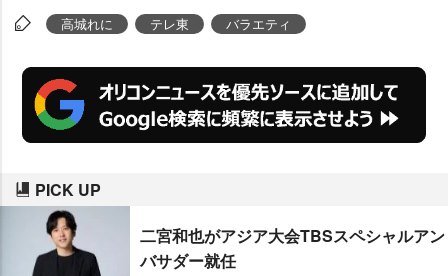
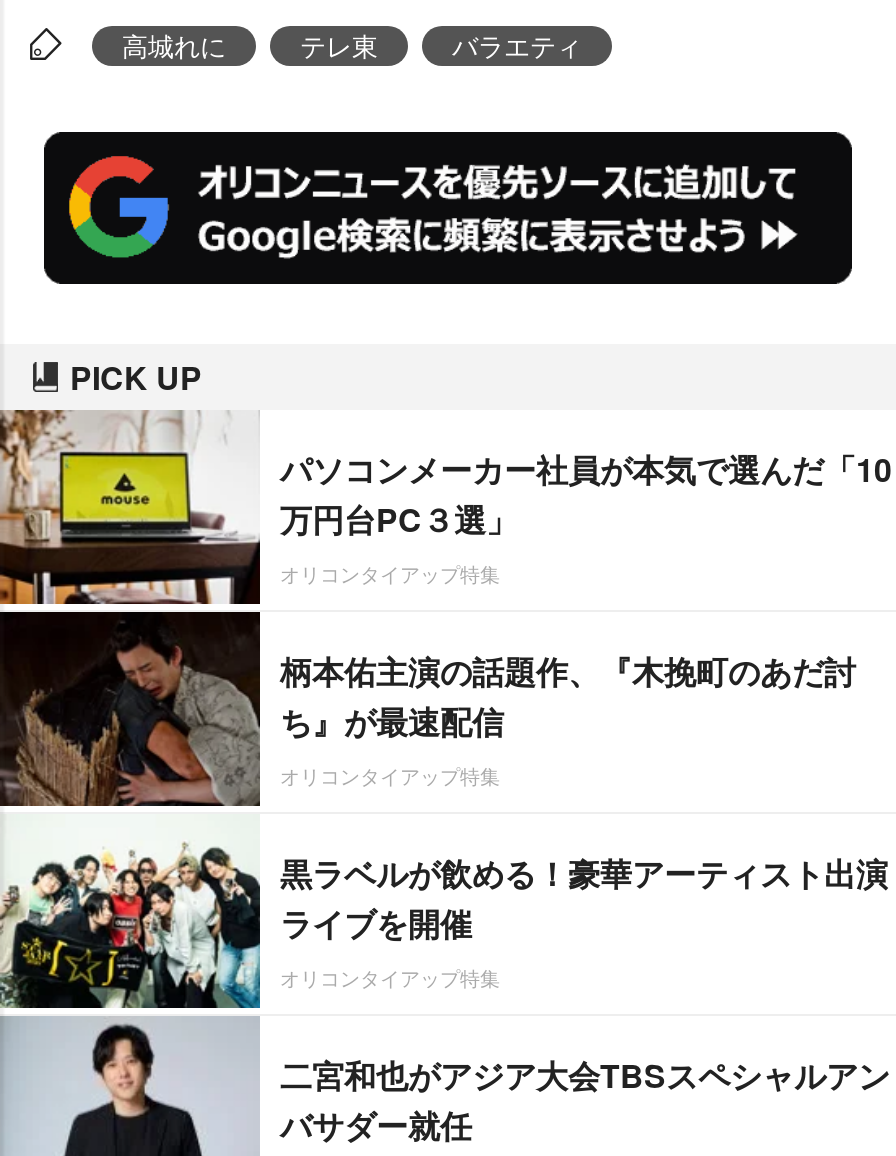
none -> [6,410,892,1010] [image] | パソコンメーカー社員が本気で選んだ「10 | 万円台PC３選」 | オリコンタイアップ特集 | 柄本佑主演の話題作、『木挽町のあだ討 | ち』が最速配信 | オリコンタイアップ特集 | 黒ラベルが飲める！豪華アーティスト出演 | ライブを開催 | オリコンタイアップ特集

